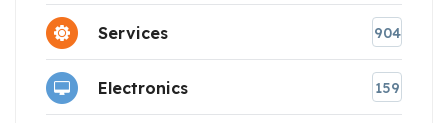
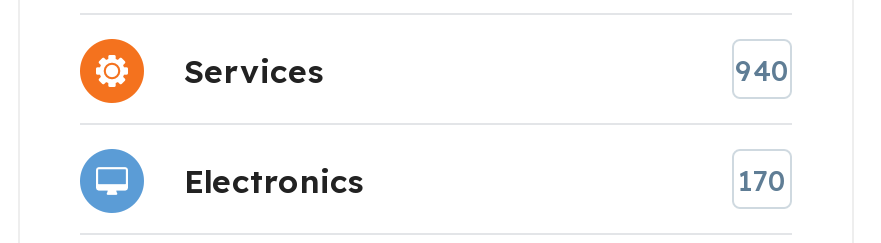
[373,24,400,42] 904 -> [735,53,789,89] 940
[374,79,399,97] 159 -> [738,163,786,199] 170

